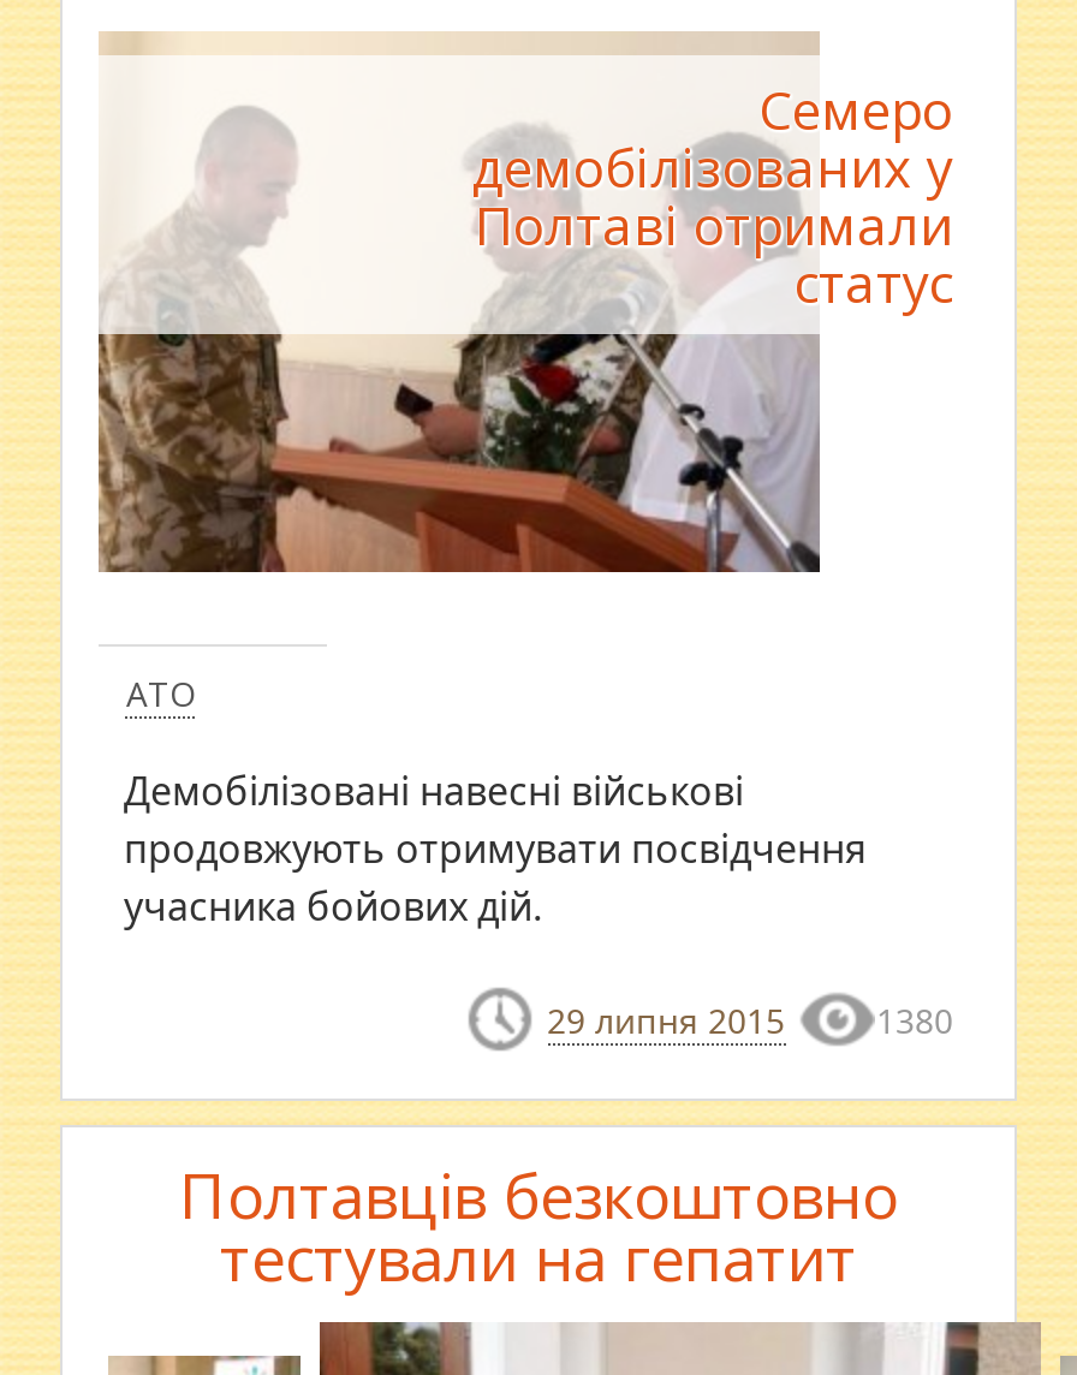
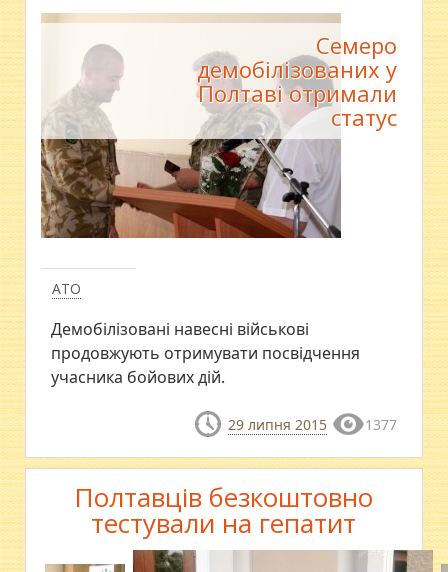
[547,998,953,1043] 29 липня 2015 1380 -> [227,415,396,434] 29 липня 2015 1377

